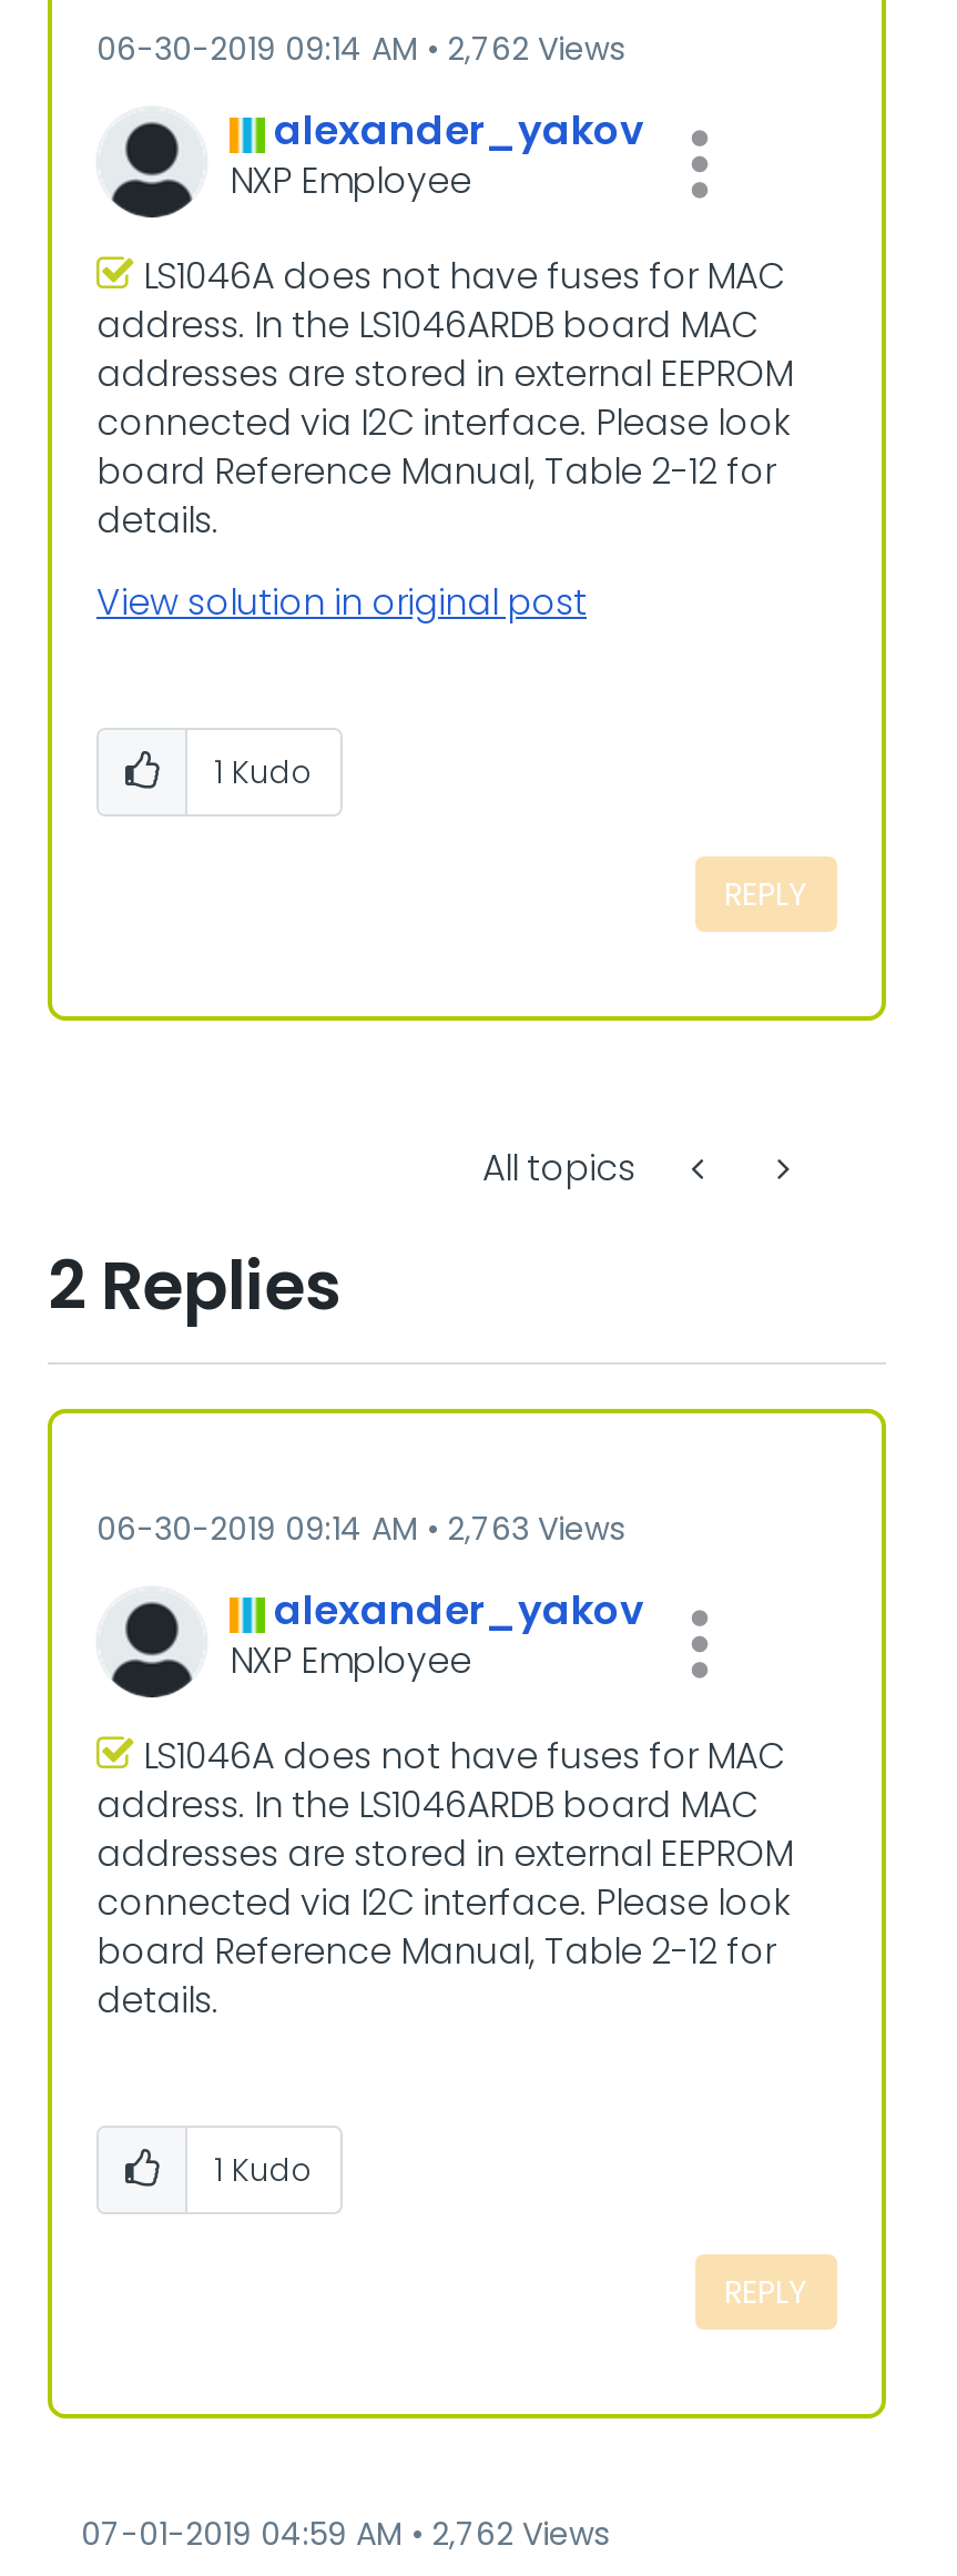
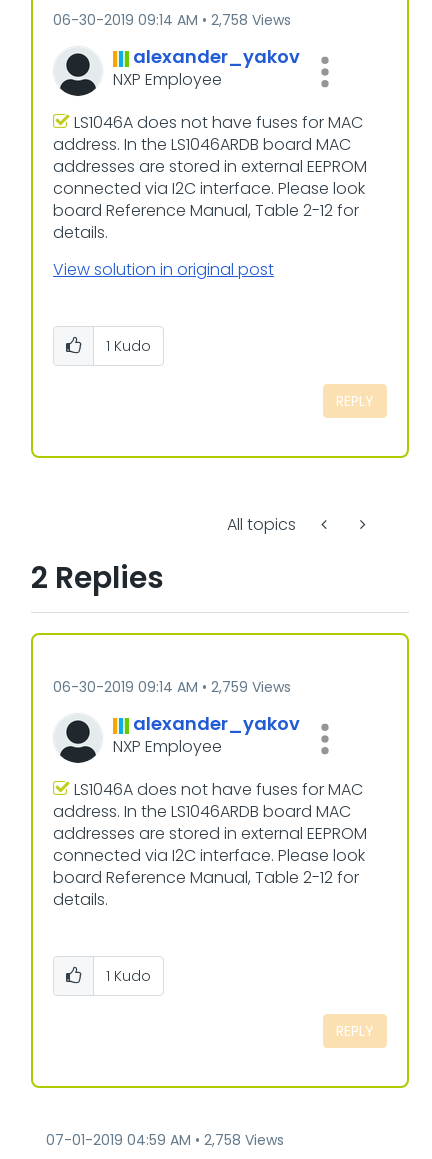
[96,27,624,71] 06-30-2019 09:14 AM 2,762 Views -> [53,10,291,30] 06-30-2019 09:14 AM 2,758 Views
[96,1507,624,1551] 06-30-2019 09:14 AM 2,763 Views -> [53,677,291,697] 06-30-2019 09:14 AM 2,759 Views
[81,2512,609,2556] 07-01-2019 04:59 AM 2,762 Views -> [46,1130,284,1150] 07-01-2019 04:59 AM 2,758 Views

